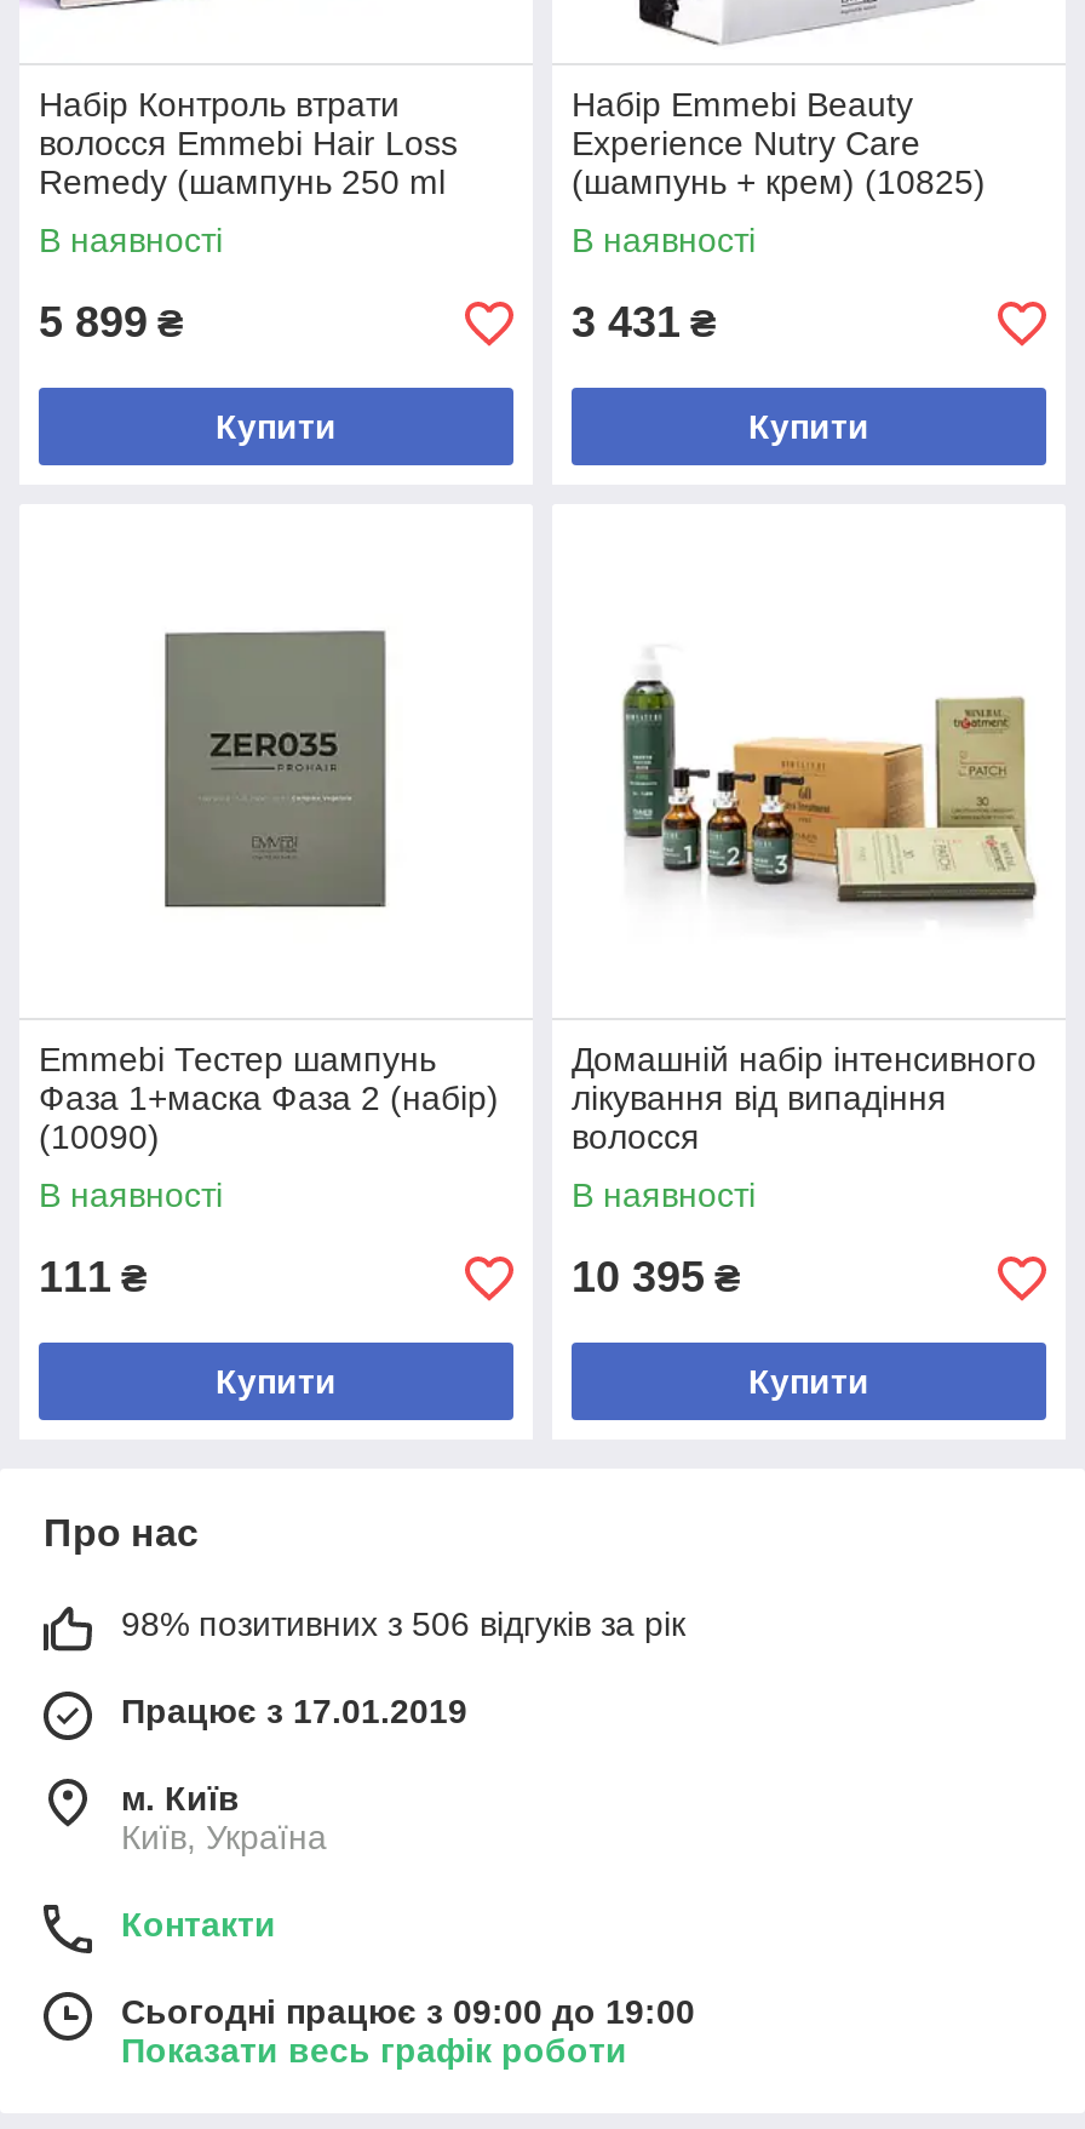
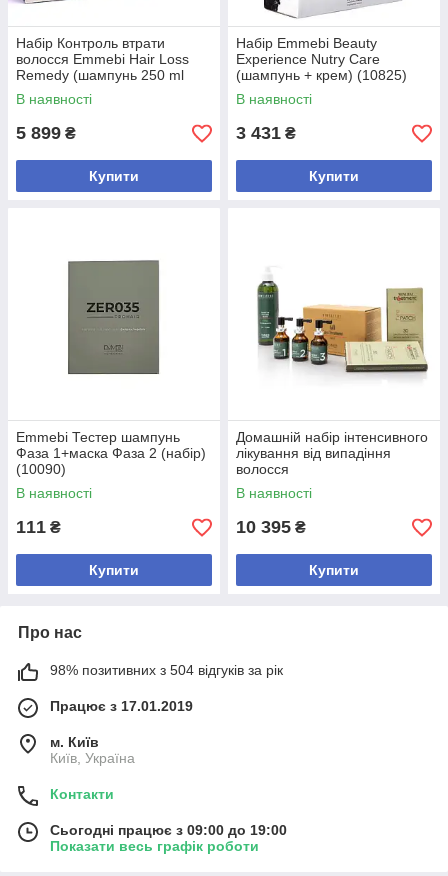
[121,1604,685,1643] 98% позитивних з 506 відгуків за рік -> [50,662,283,678] 98% позитивних з 504 відгуків за рік

